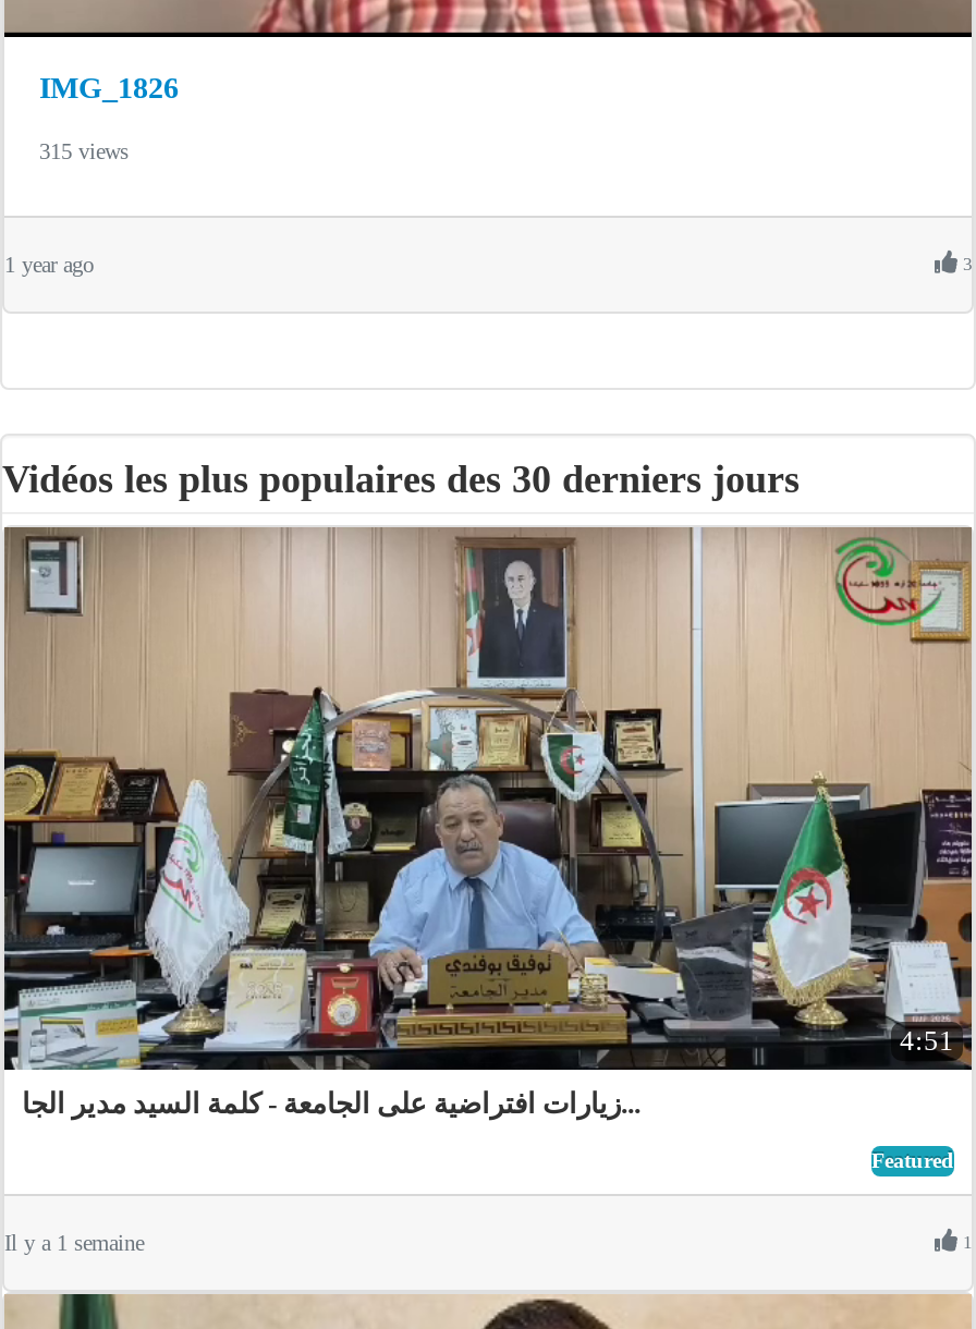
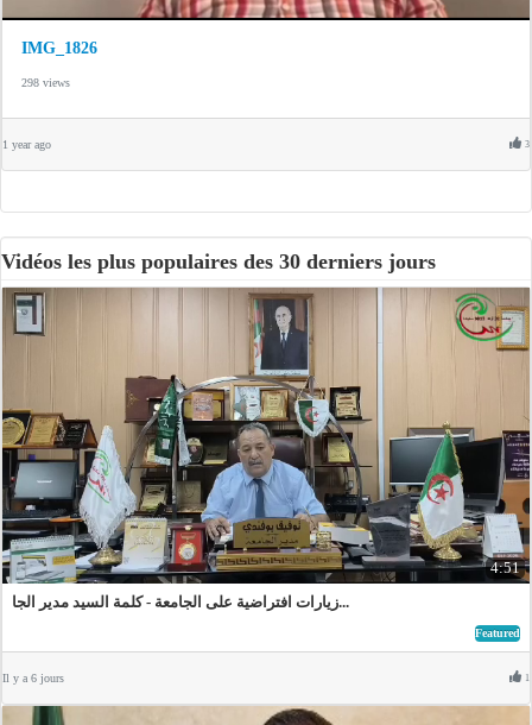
[39,140,129,164] 315 views -> [21,76,70,89] 298 views
[4,1230,144,1254] Il y a 1 semaine -> [2,671,64,684] Il y a 6 jours

